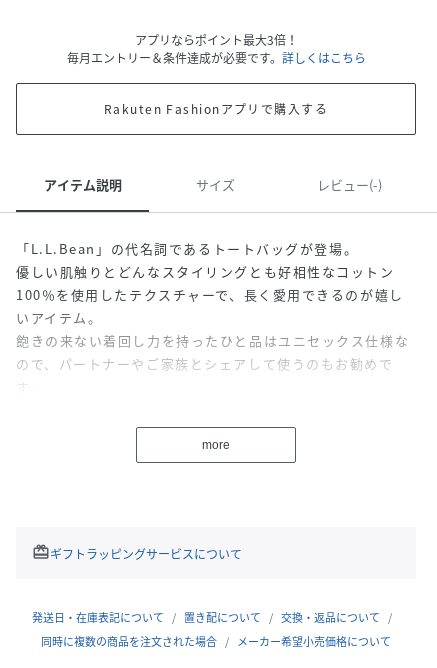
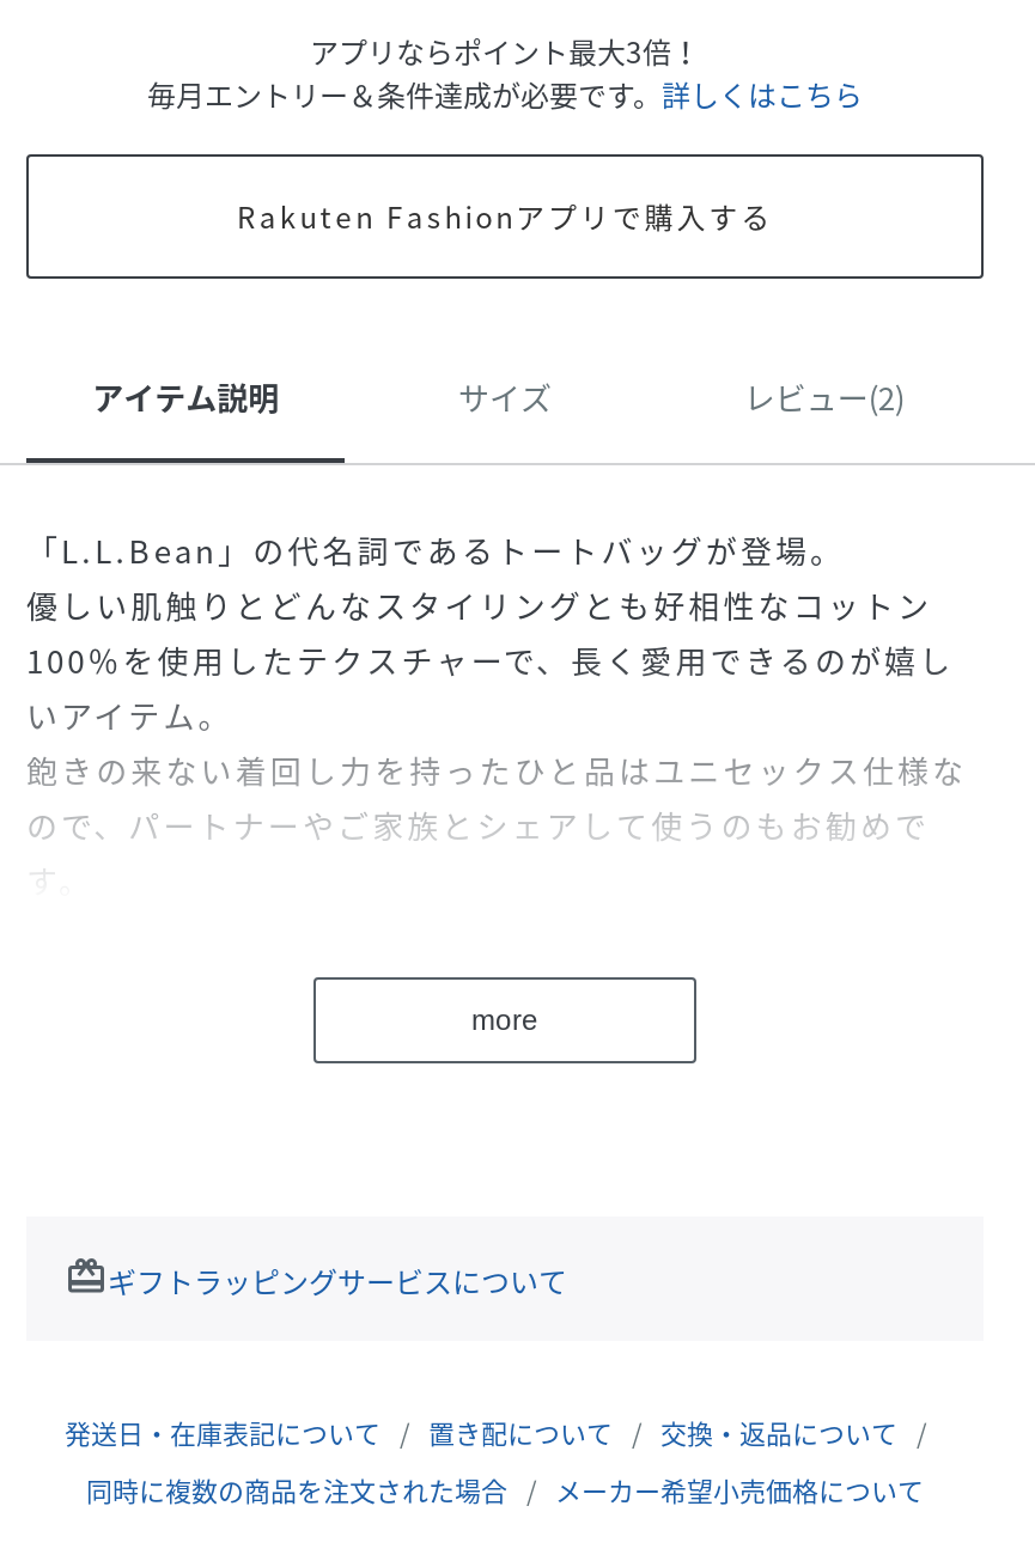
[317,175,382,194] レビュー(-) -> [744,374,904,419] レビュー(2)

